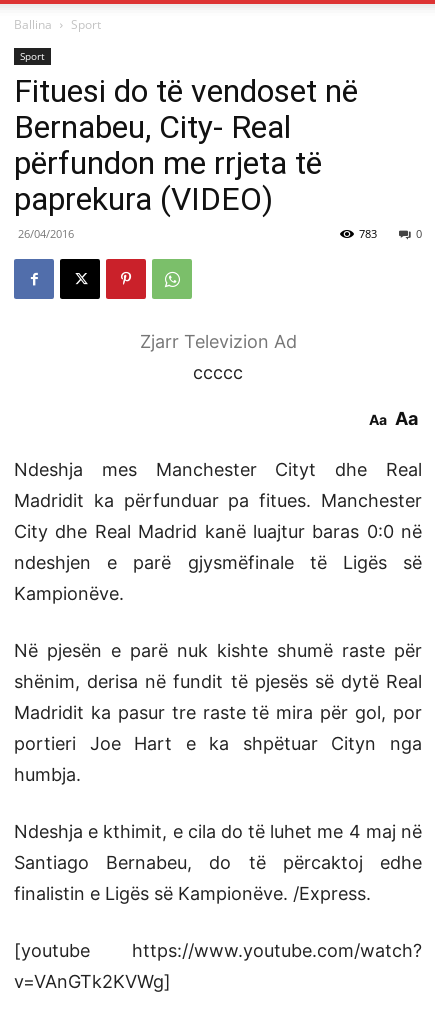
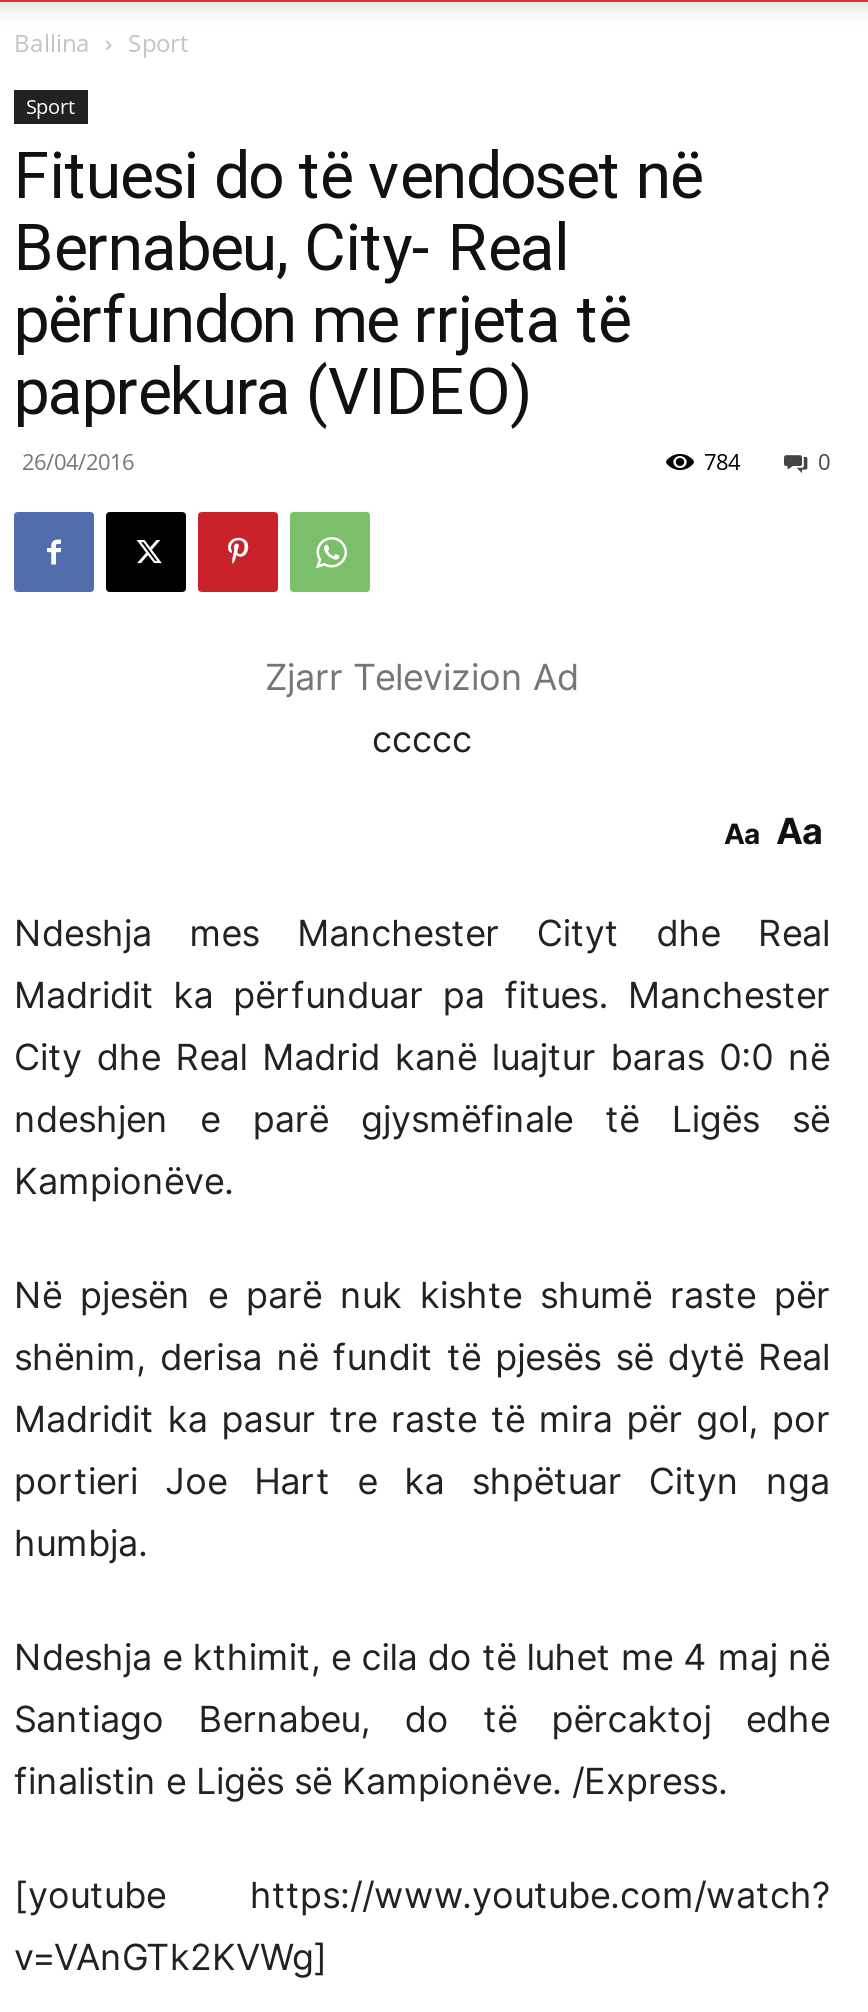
[359,226,377,241] 783 -> [704,446,740,476] 784

